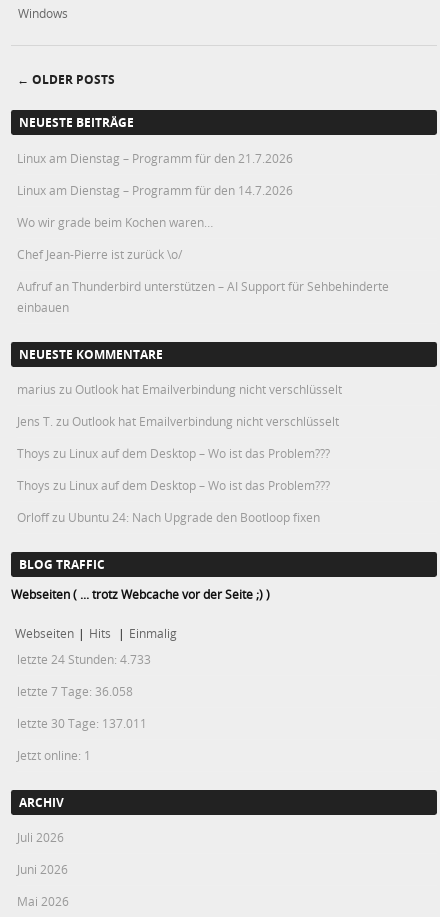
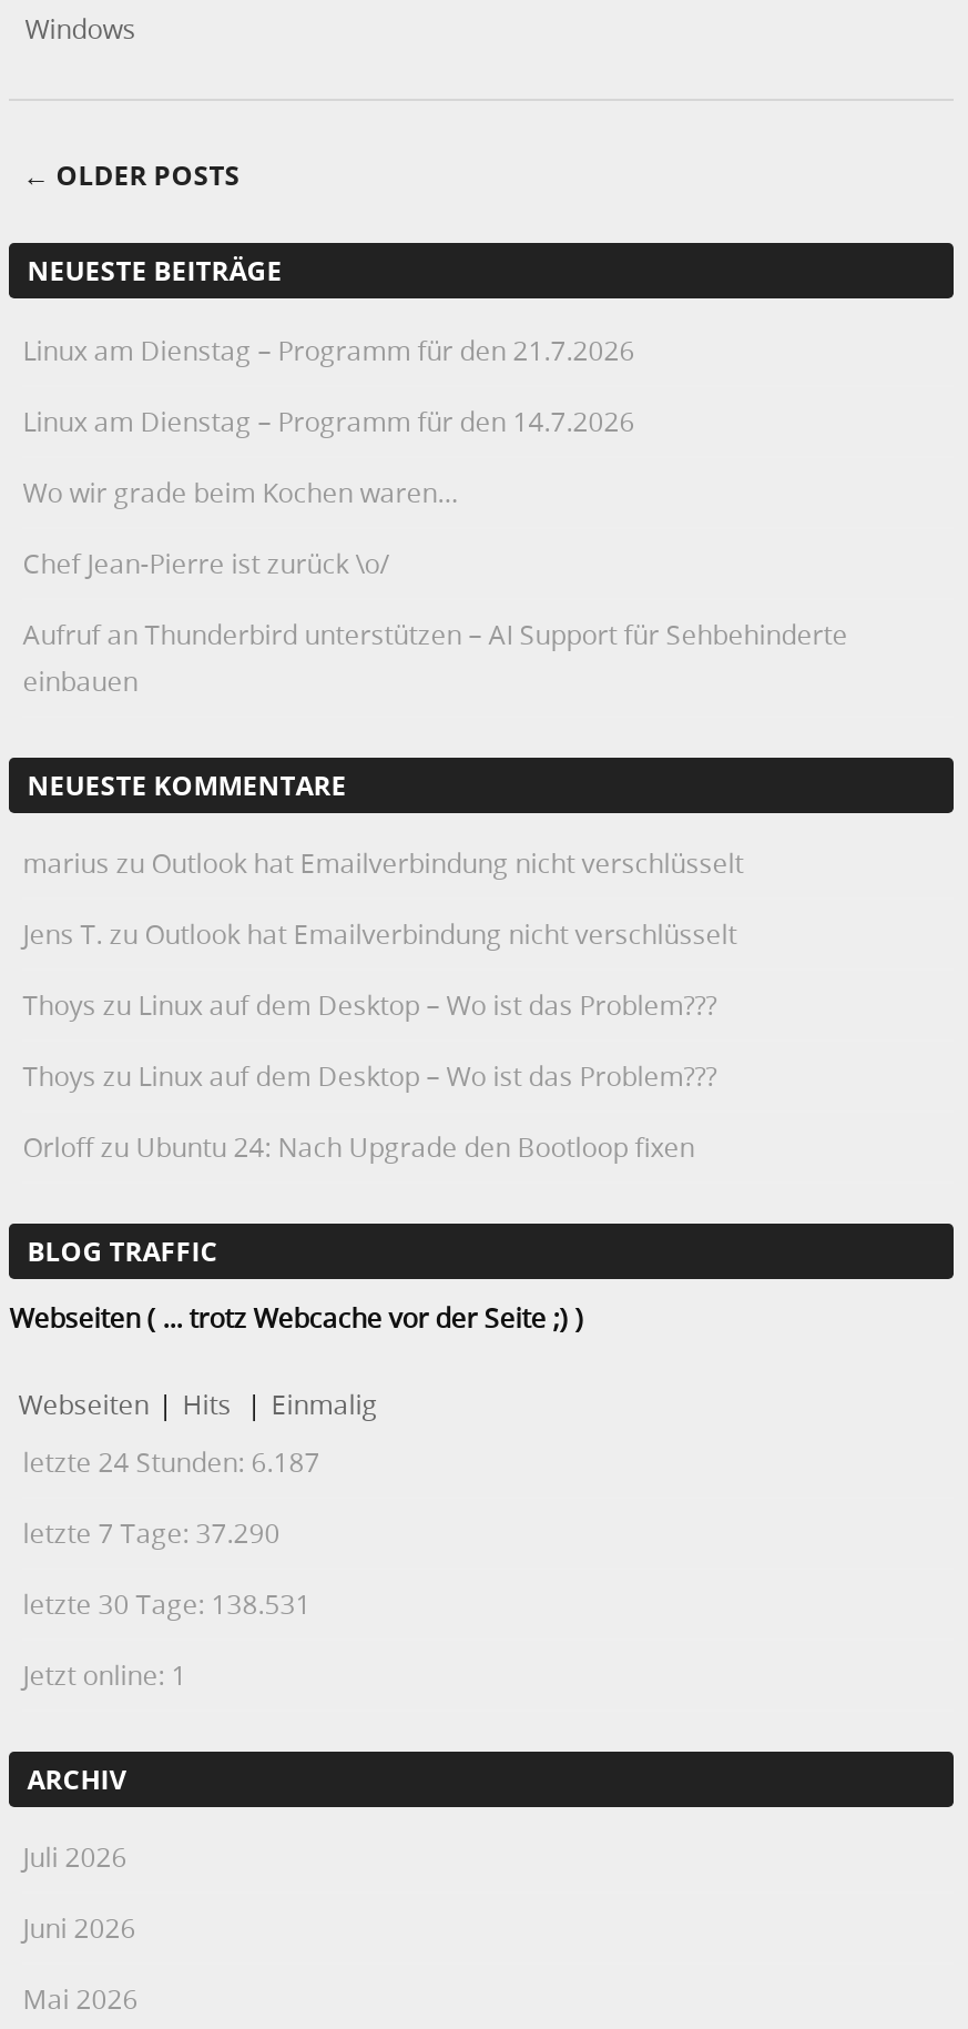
[17,651,151,667] letzte 24 Stunden: 4.733 -> [23,1443,320,1479] letzte 24 Stunden: 6.187
[17,683,133,699] letzte 7 Tage: 36.058 -> [23,1514,280,1550] letzte 7 Tage: 37.290
[17,715,147,731] letzte 30 Tage: 137.011 -> [23,1585,311,1621] letzte 30 Tage: 138.531

